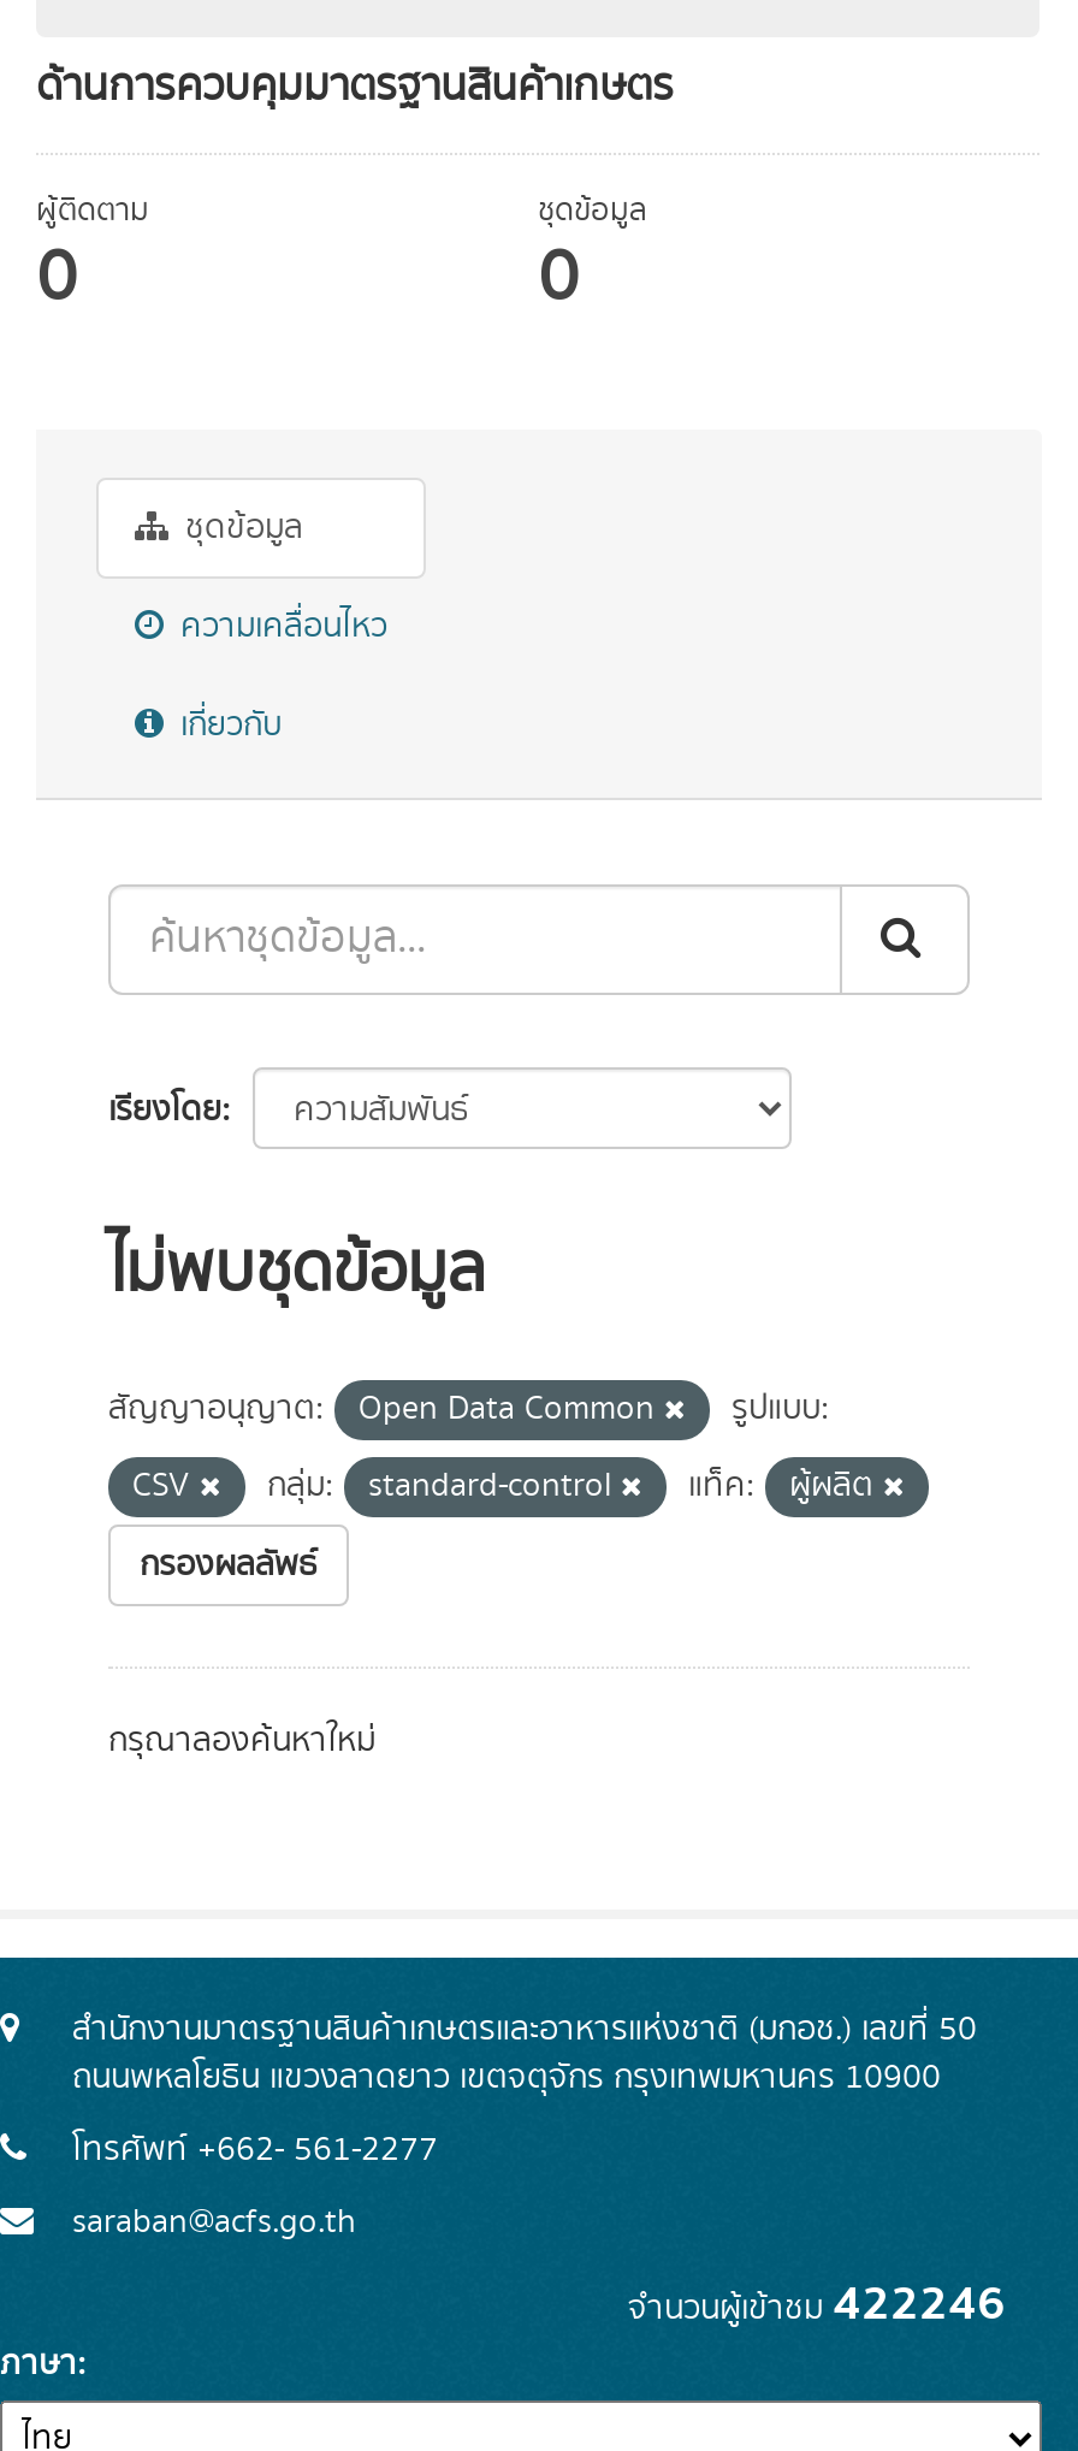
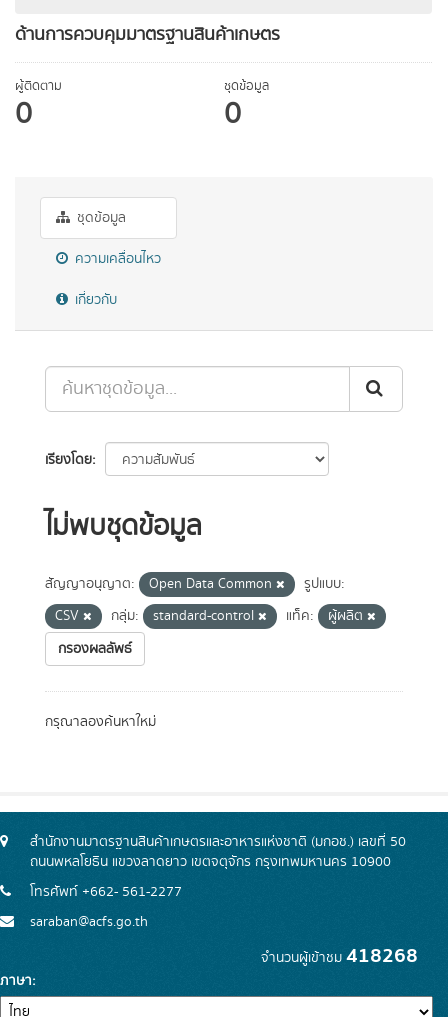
[628,2266,1006,2343] จำนวนผู้เข้าชม422246 -> [261,940,418,972] จำนวนผู้เข้าชม418268

